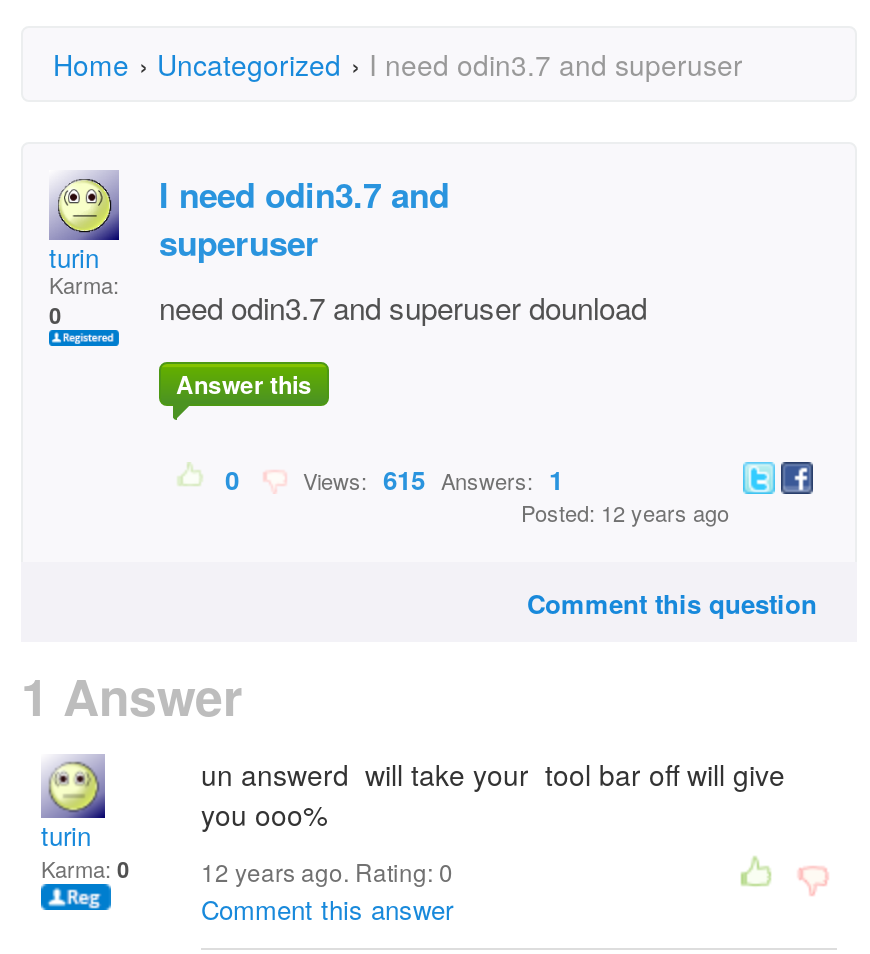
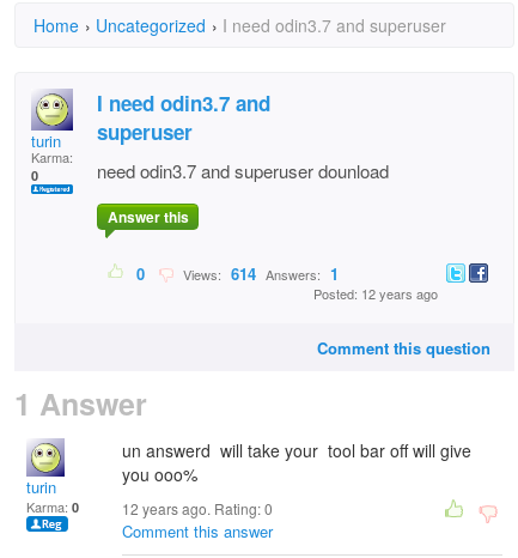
[291,460,563,498] Views: 615 Answers: 1 -> [176,262,339,285] Views: 614 Answers: 1

